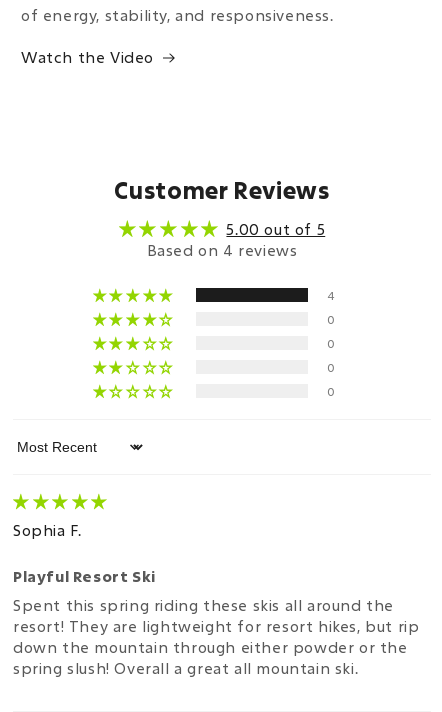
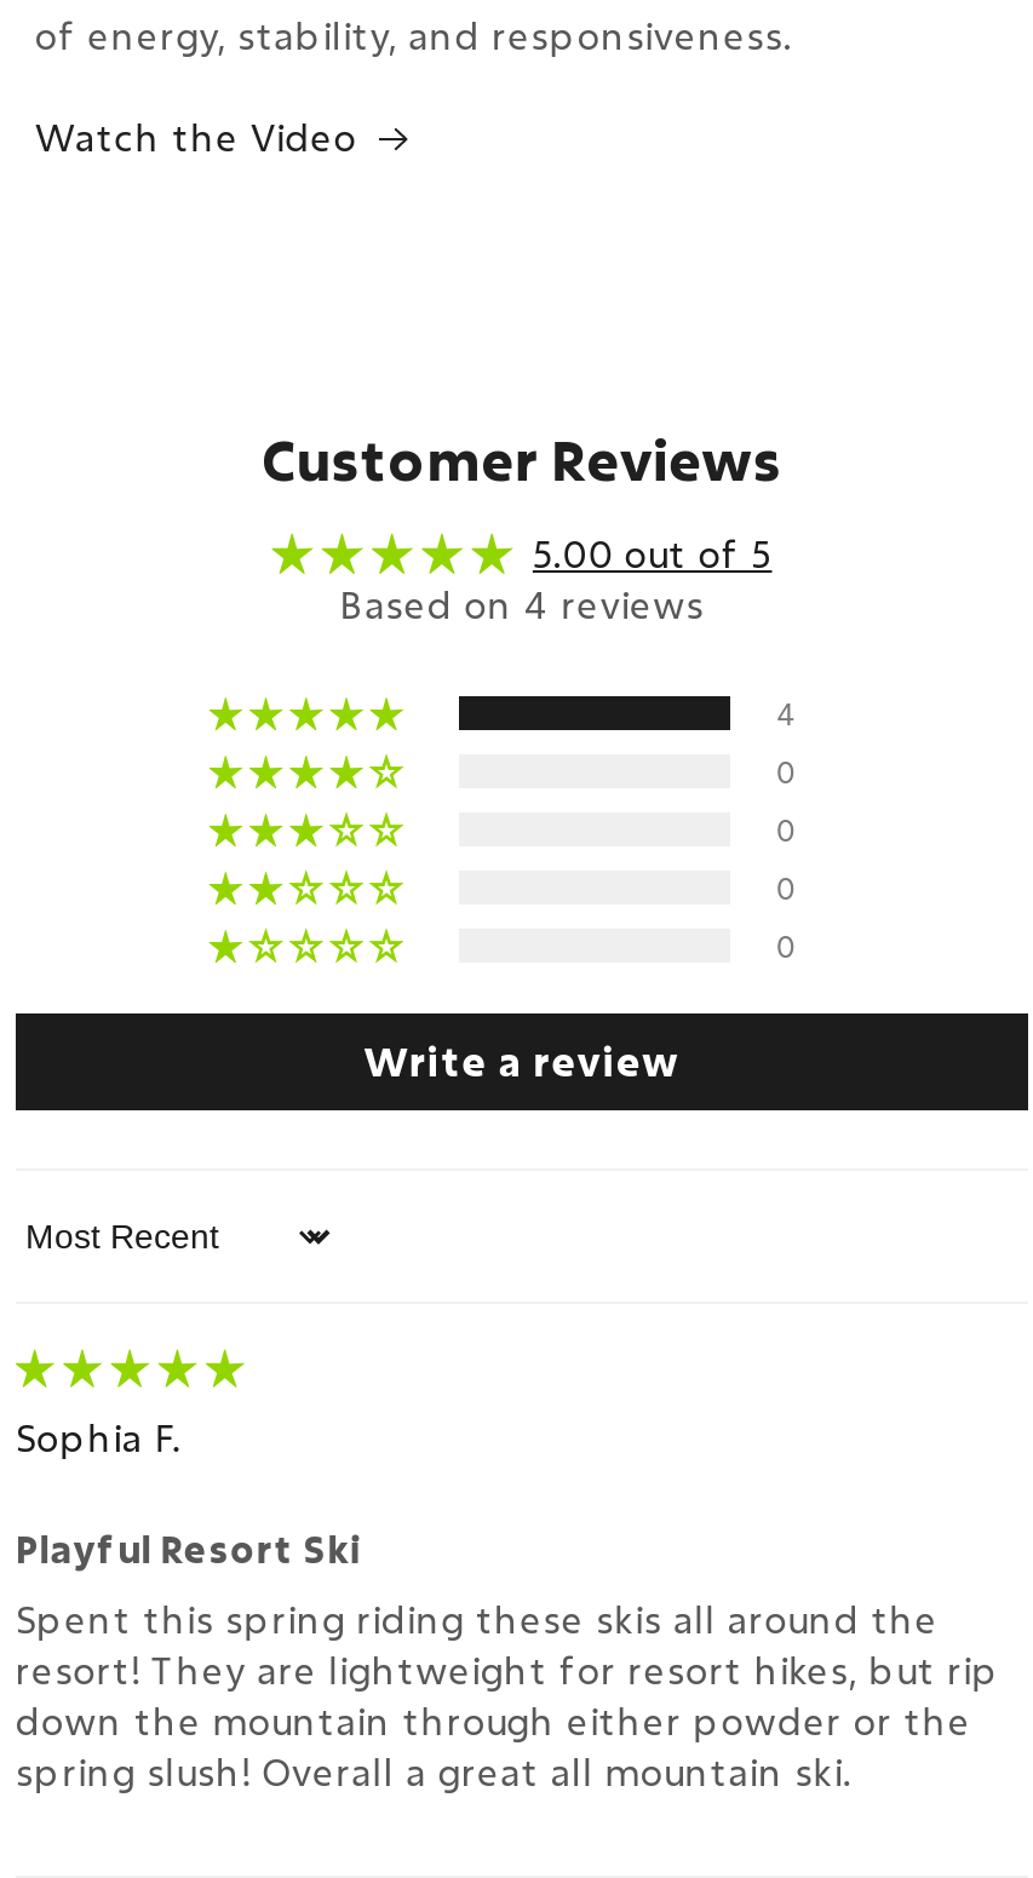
none -> [364,1036,680,1087] Write a review

